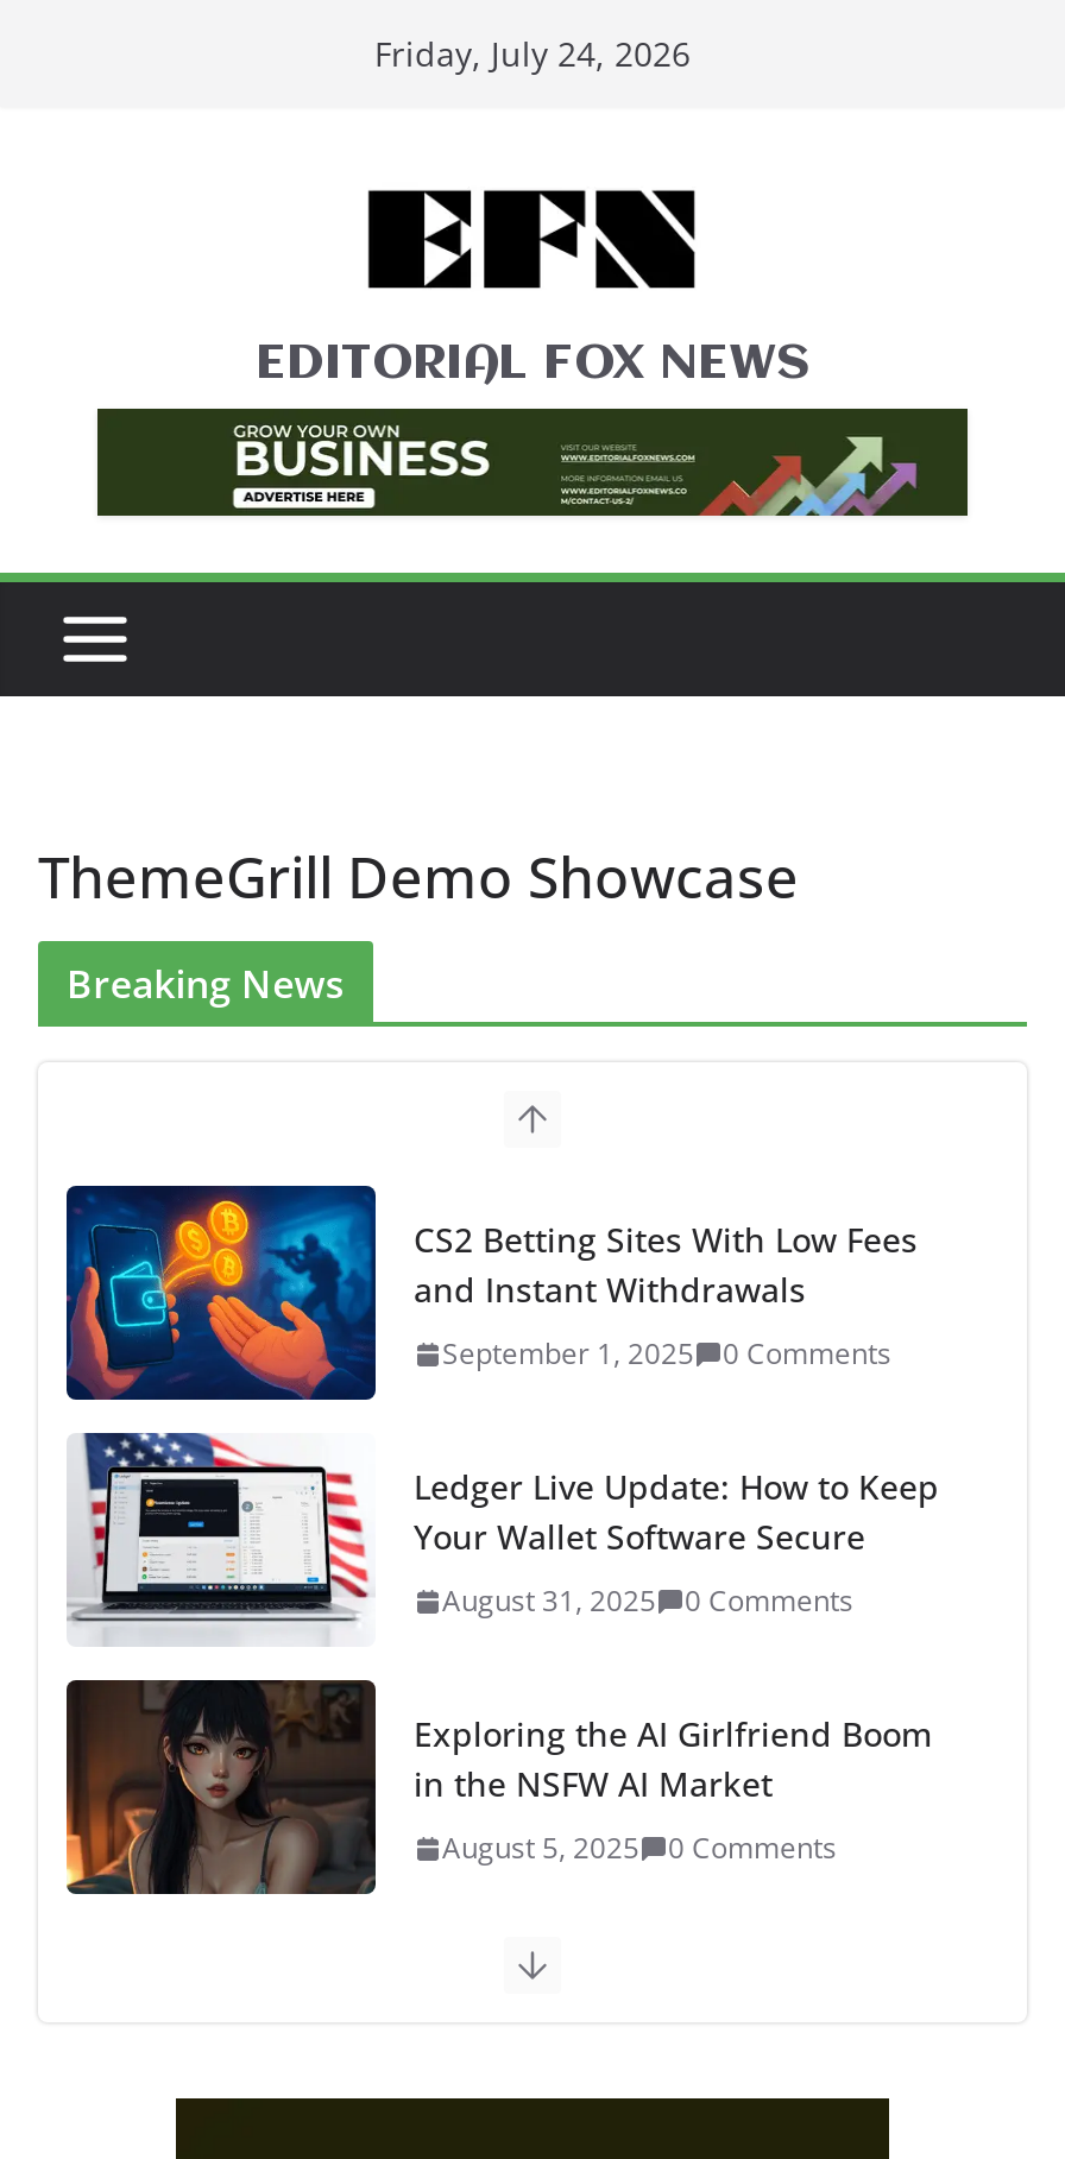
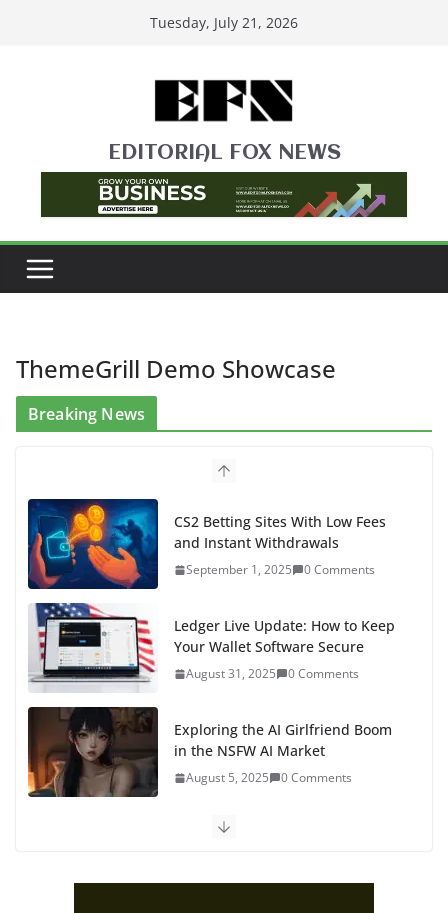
[374,31,691,76] Friday, July 24, 2026 -> [150,13,298,32] Tuesday, July 21, 2026

